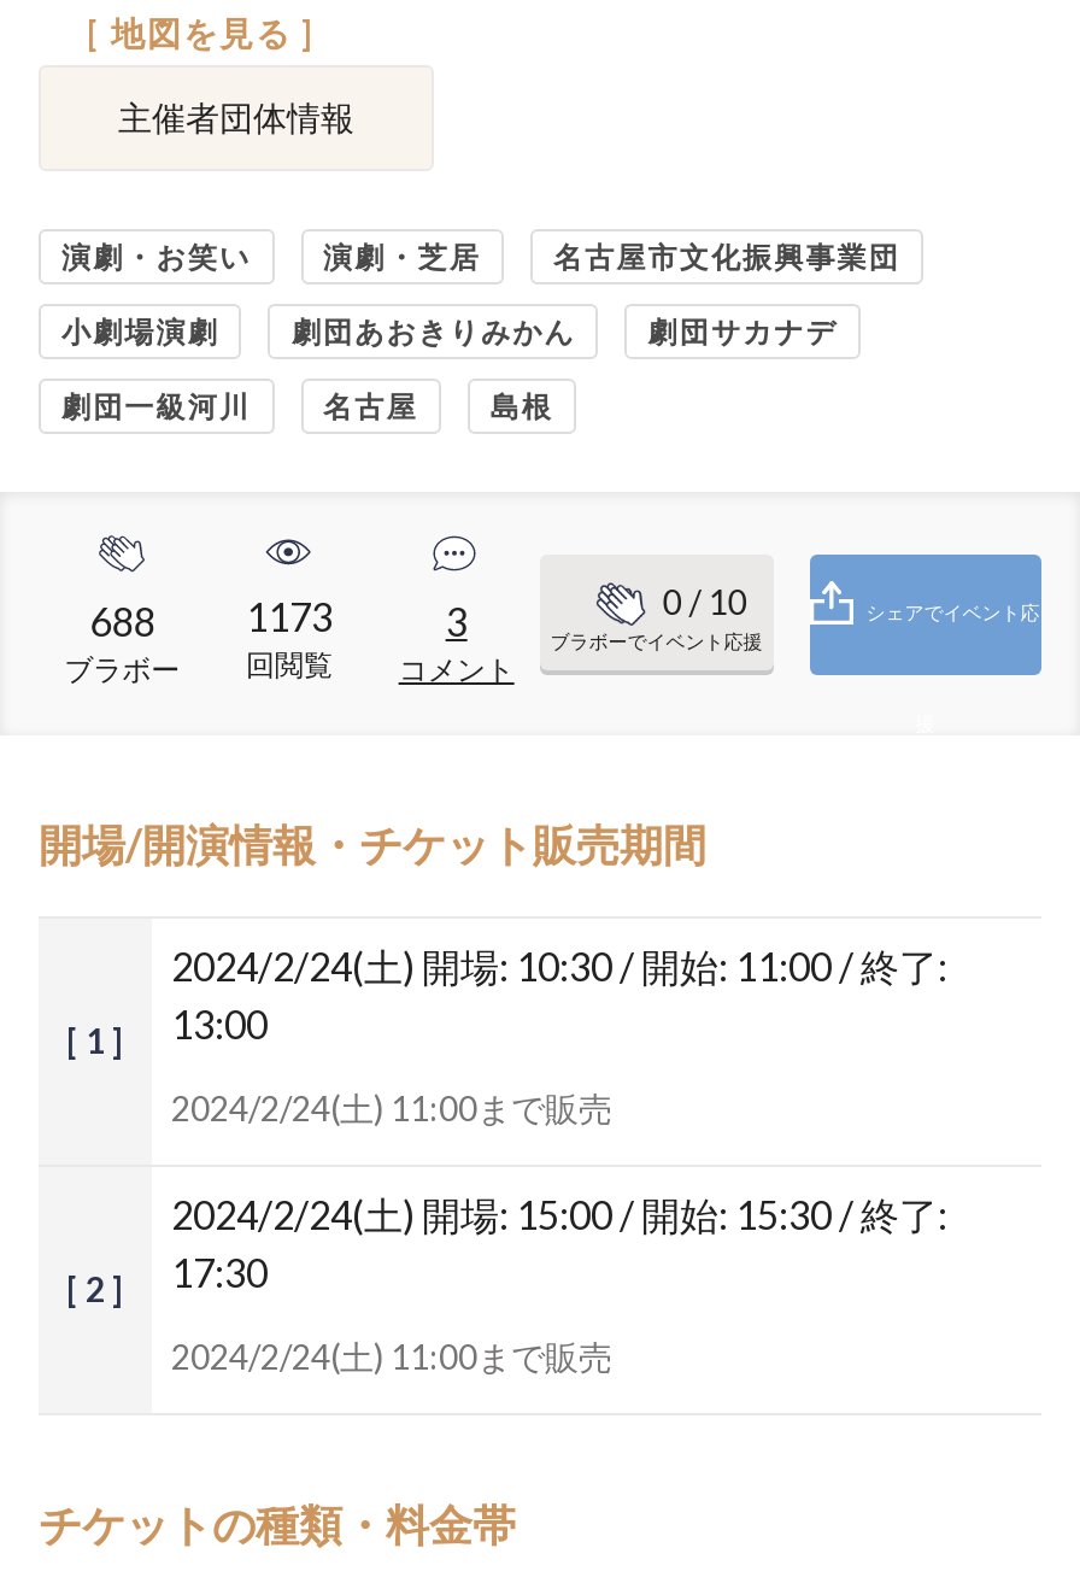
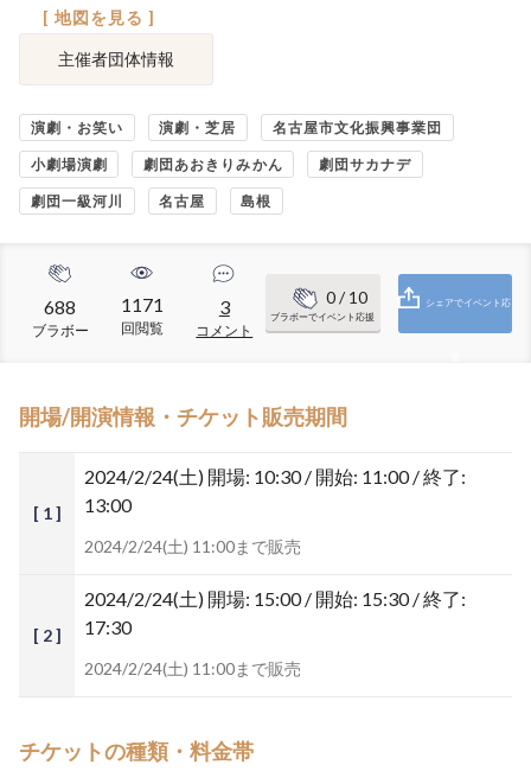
[90,593,333,643] 688 1173 -> [44,293,164,317] 688 1171

